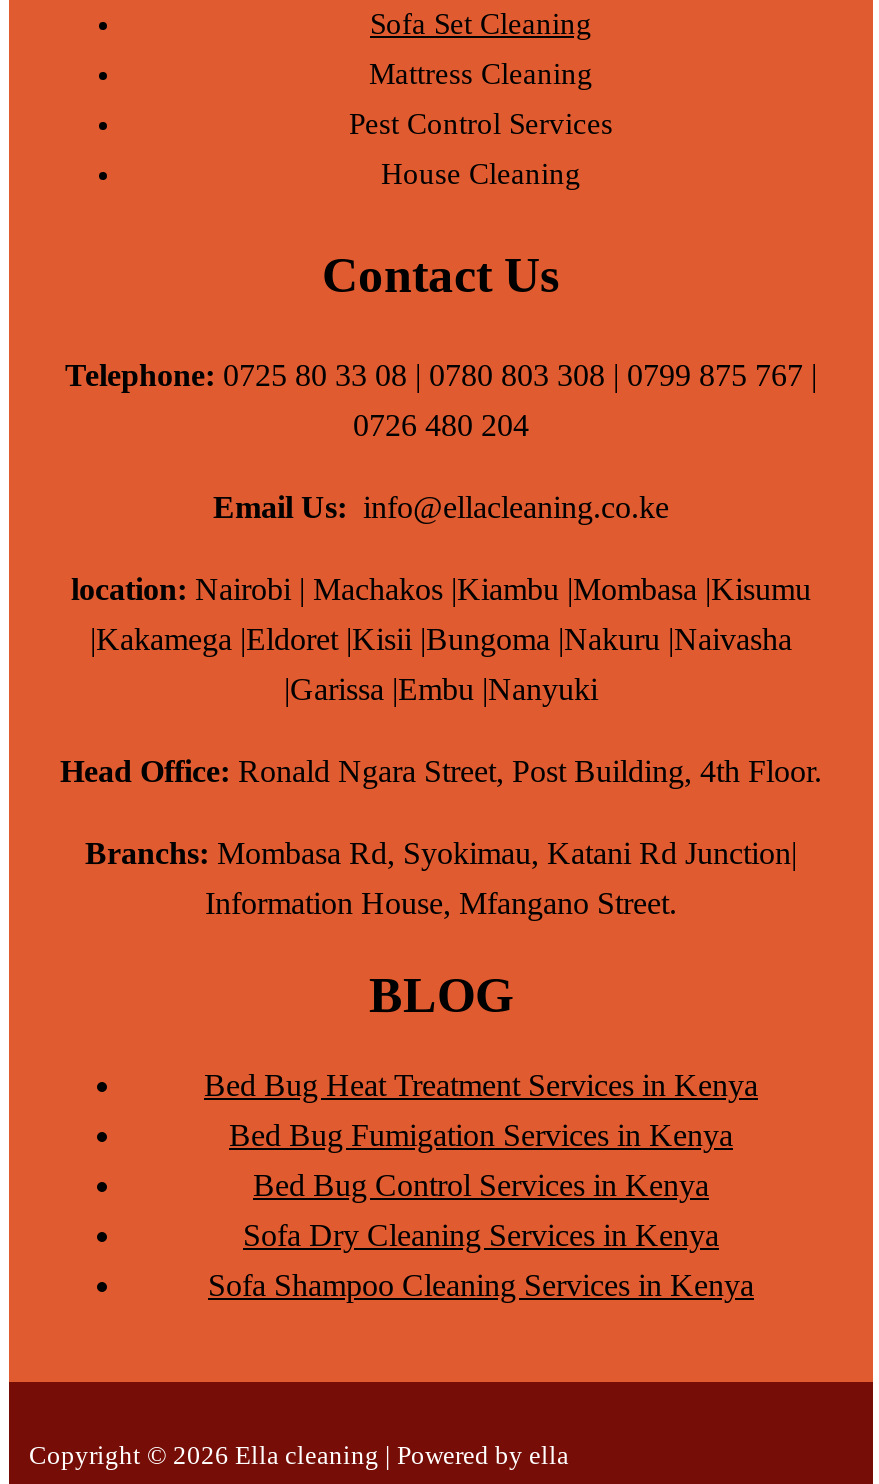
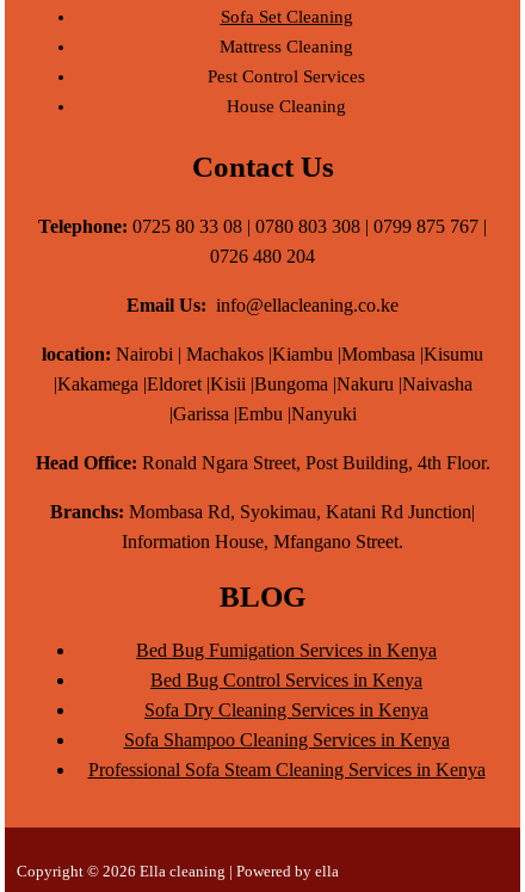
[204,1069,758,1103] Bed Bug Heat Treatment Services in Kenya -> none
moved [208,1119,754,1303] -> [123,641,449,750]: Bed Bug Fumigation Services in Kenya | Bed Bug Control Services in Kenya | Sofa Dry Cleaning Services in Kenya | Sofa Shampoo Cleaning Services in Kenya
none -> [88,760,485,780] Professional Sofa Steam Cleaning Services in Kenya

